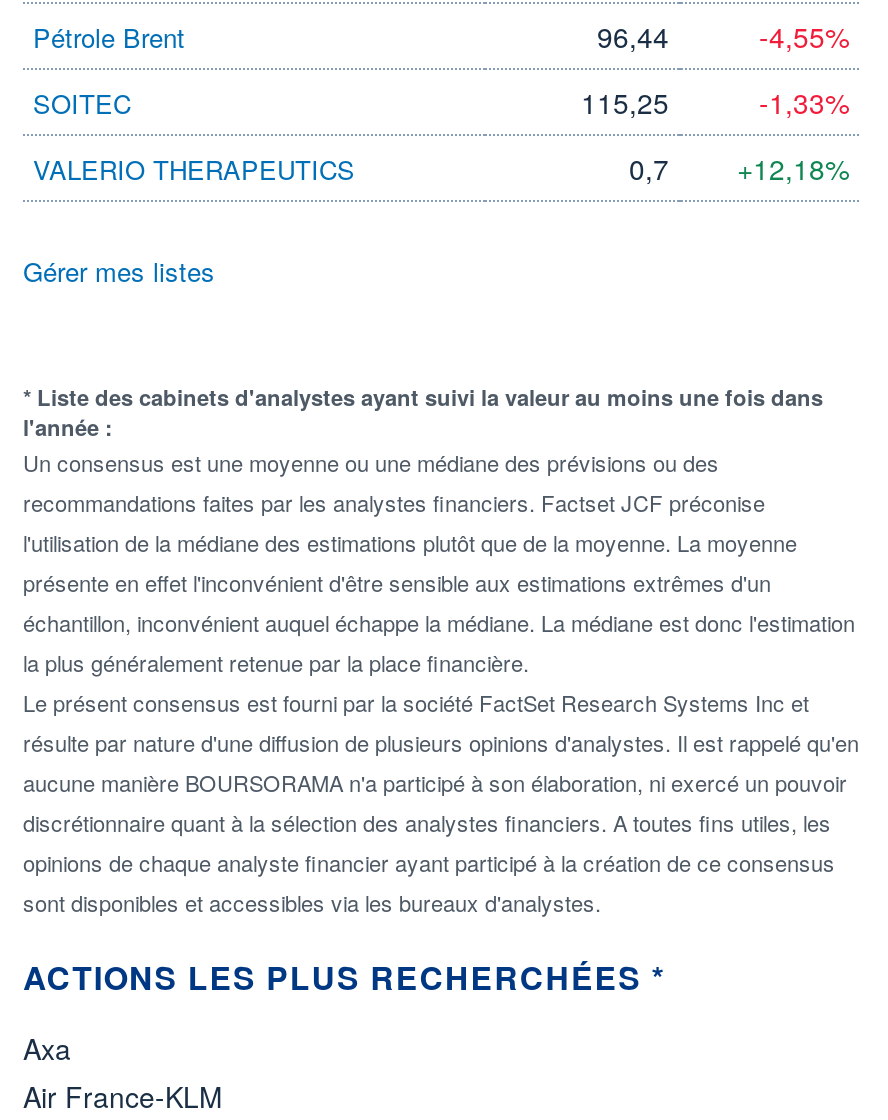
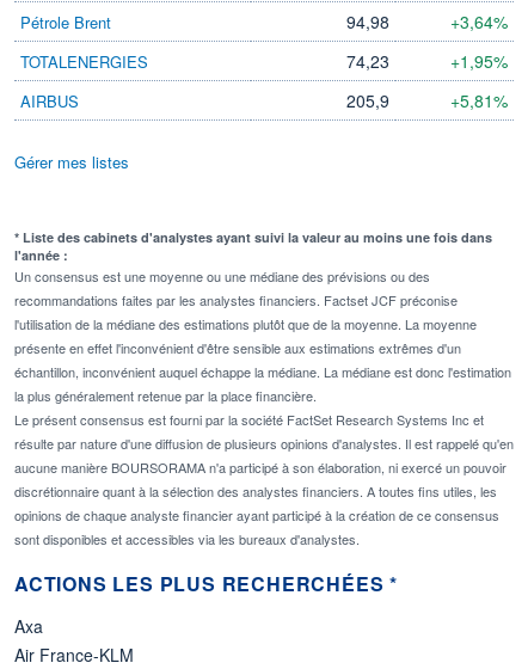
[597,16,849,56] 96,44 | -4,55% -> [346,10,508,33] 94,98 | +3,64%
[33,82,849,122] SOITEC | 115,25 | -1,33% -> [20,49,508,73] TOTALENERGIES | 74,23 | +1,95%
[33,148,849,188] VALERIO THERAPEUTICS | 0,7 | +12,18% -> [20,88,508,112] AIRBUS | 205,9 | +5,81%

